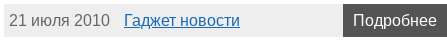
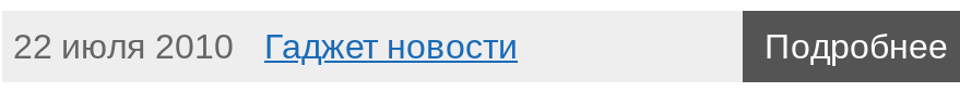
[9,12,240,29] 21 июля 2010 Гаджет новости -> [13,28,518,65] 22 июля 2010 Гаджет новости

